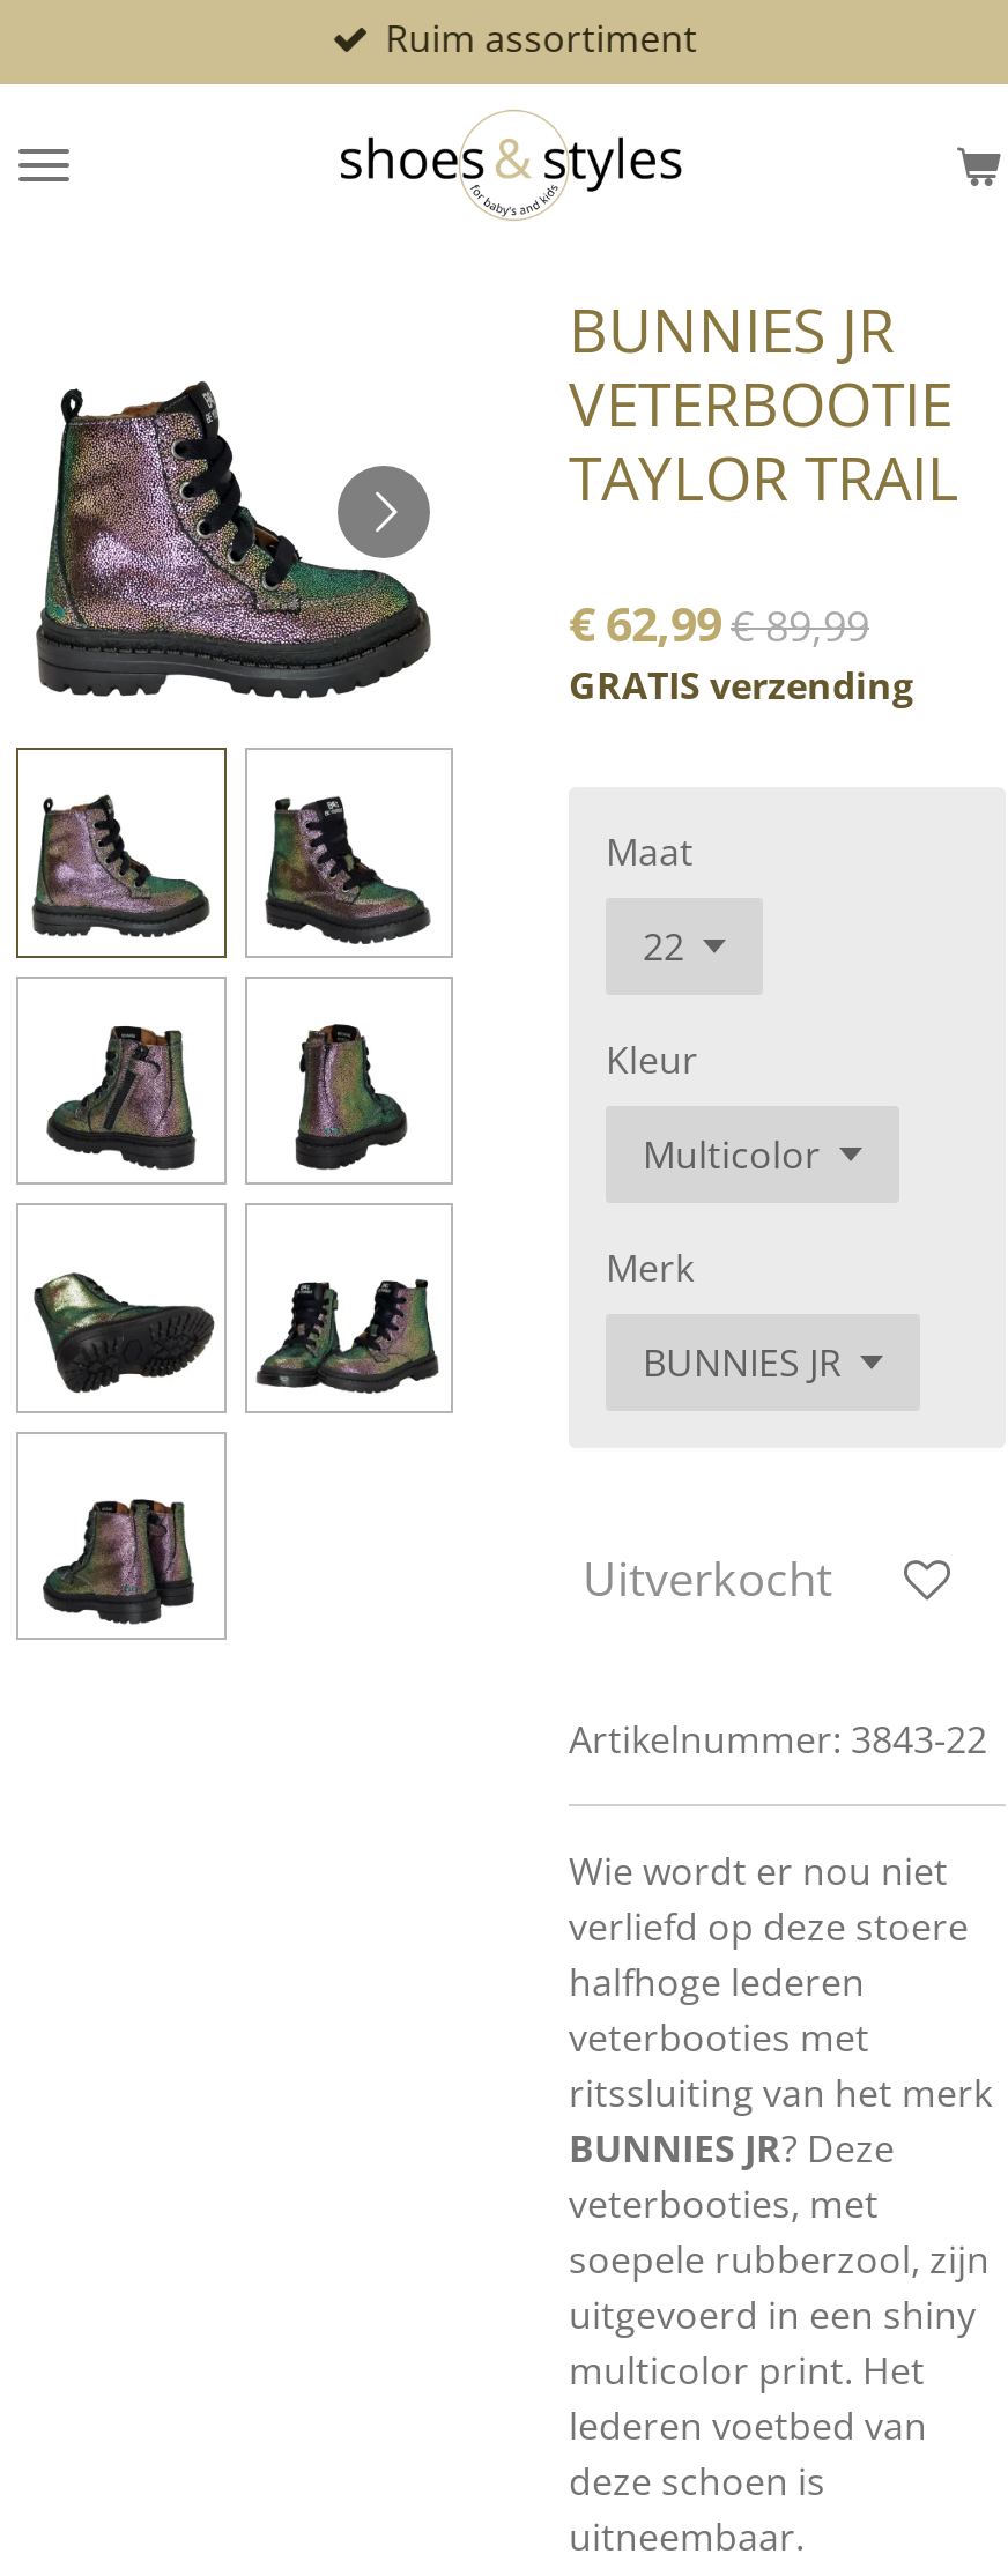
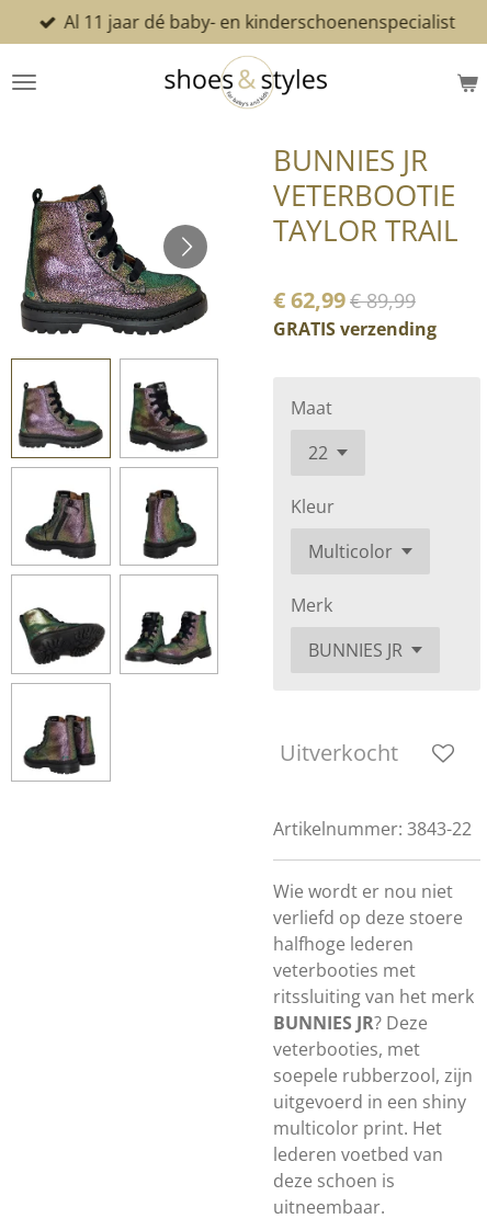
[385,13,698,64] Ruim assortiment -> [64,10,456,34] Al 11 jaar dé baby- en kinderschoenenspecialist

